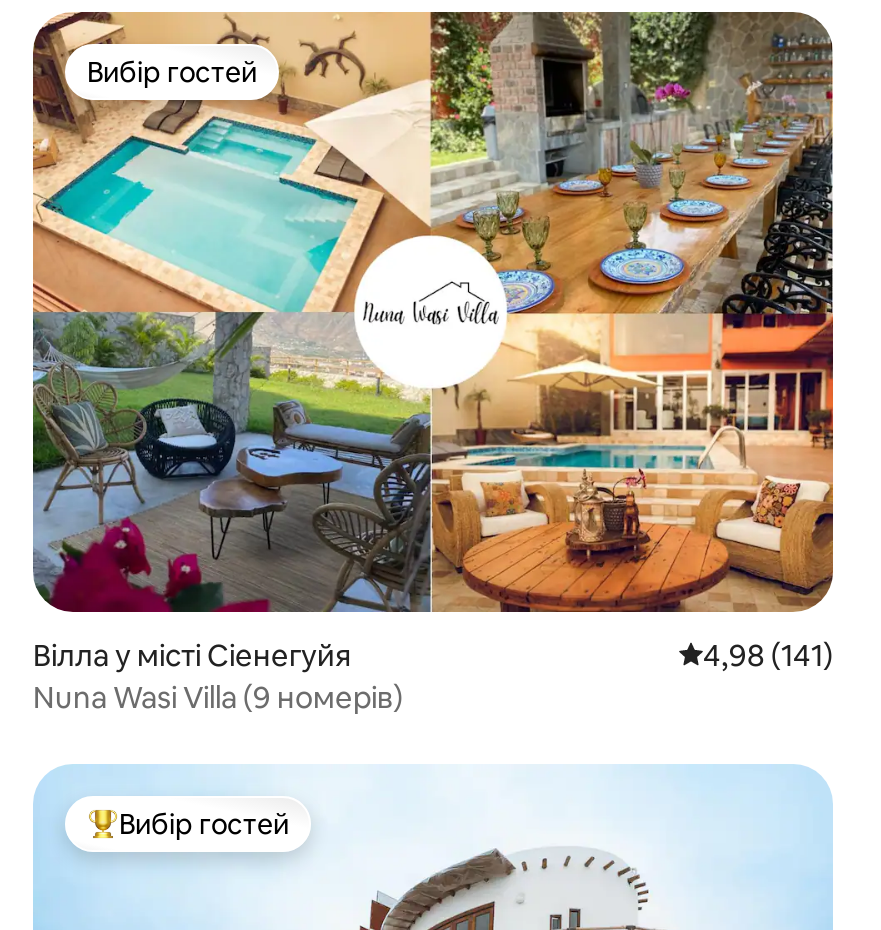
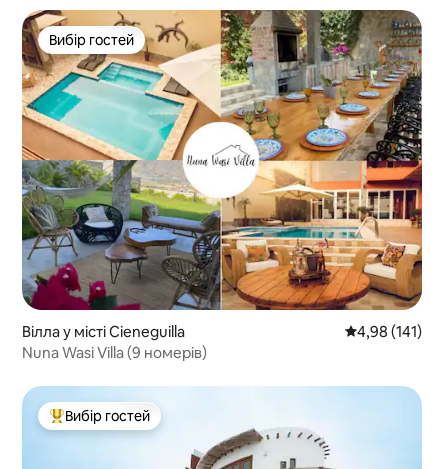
[33,635,351,673] Вілла у місті Сіенегуйя -> [22,322,185,341] Вілла у місті Cieneguilla

